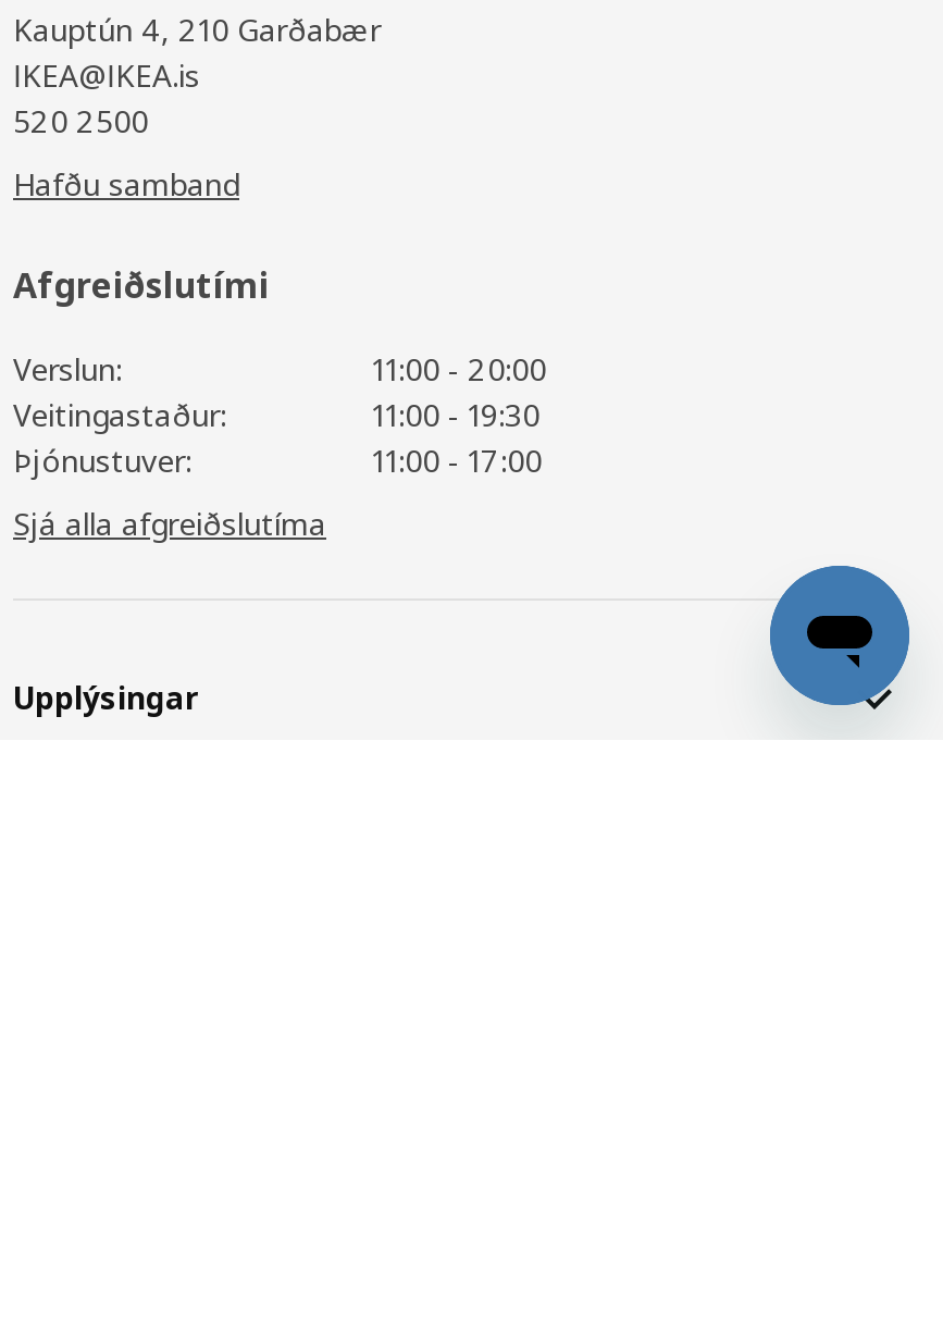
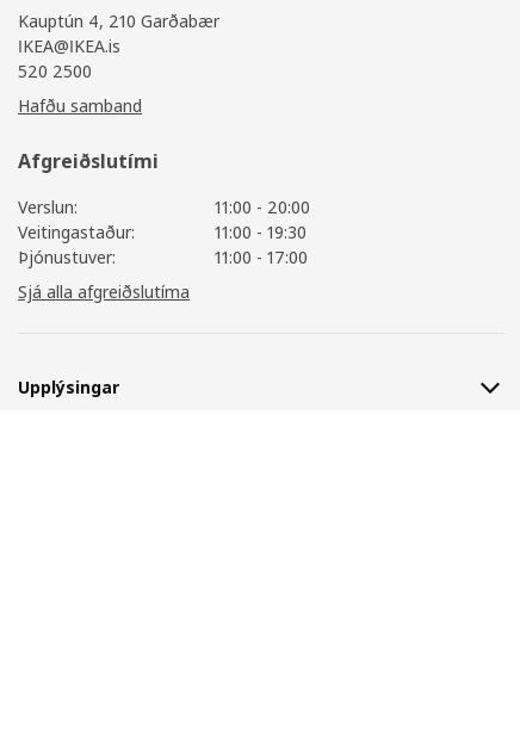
[768,564,911,736] [image] -> none

